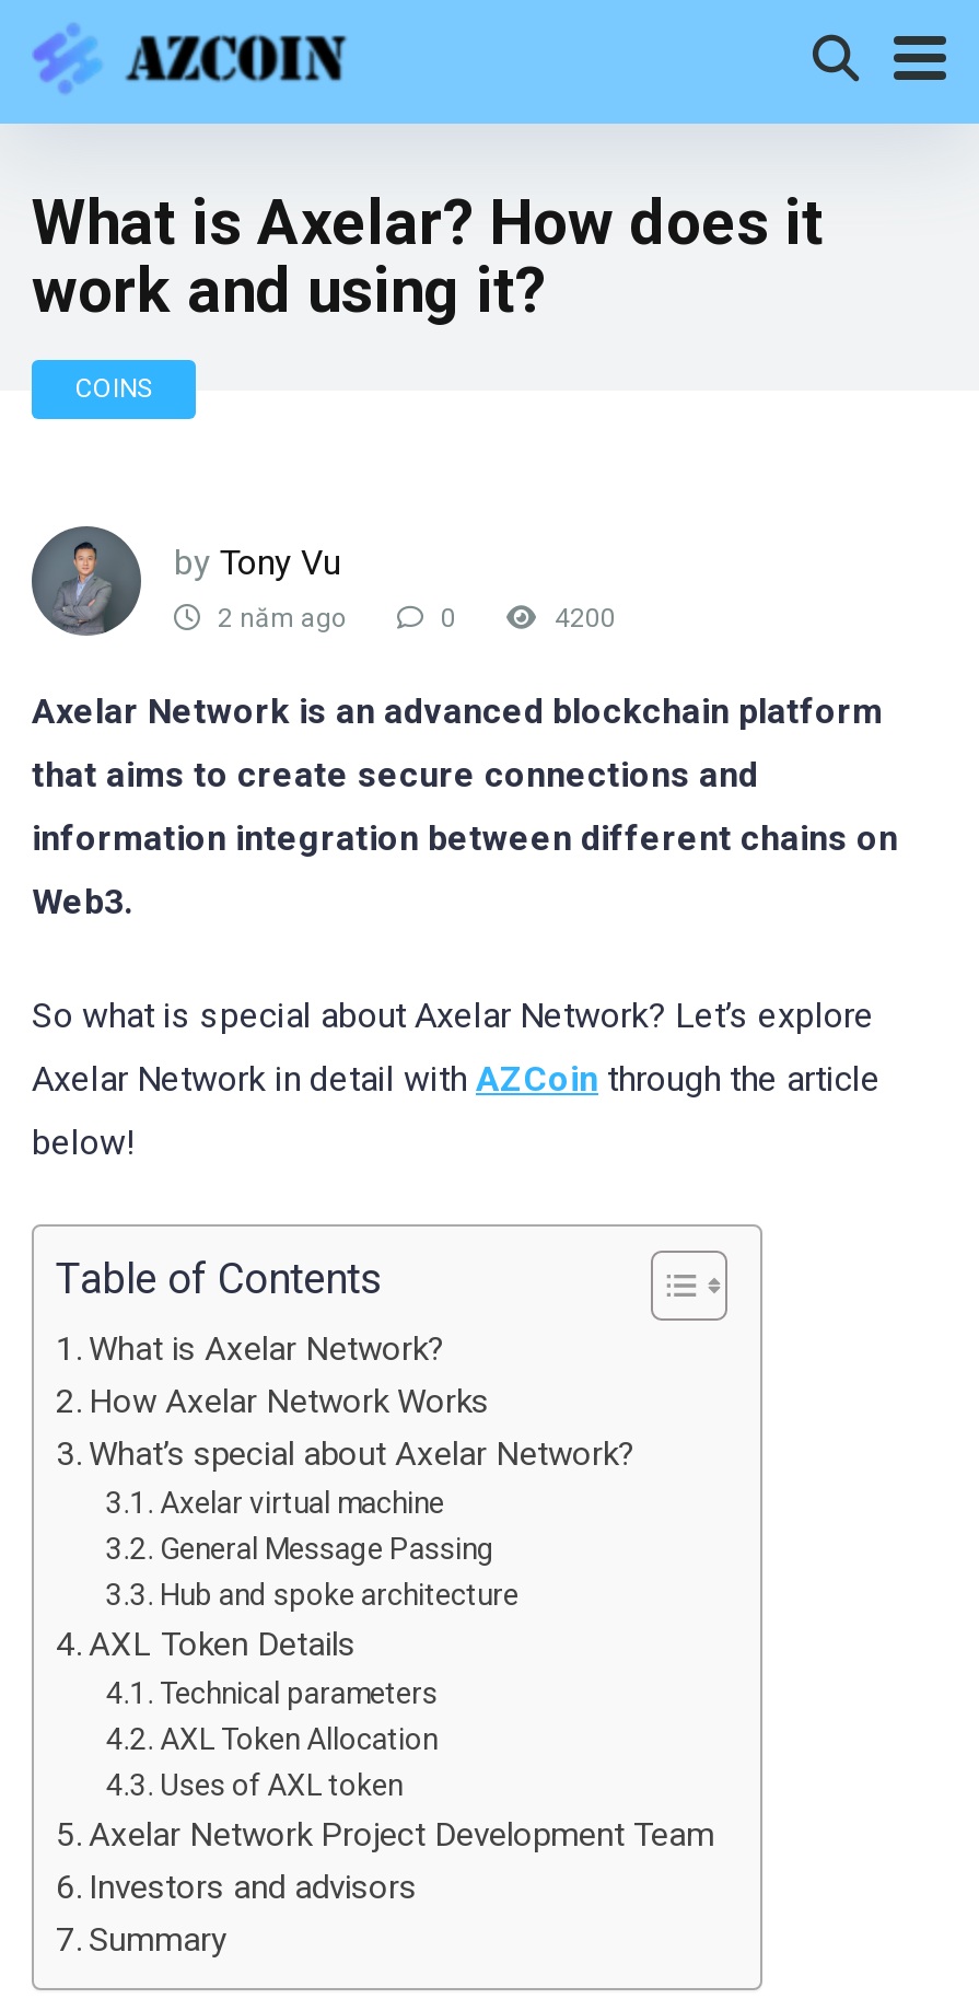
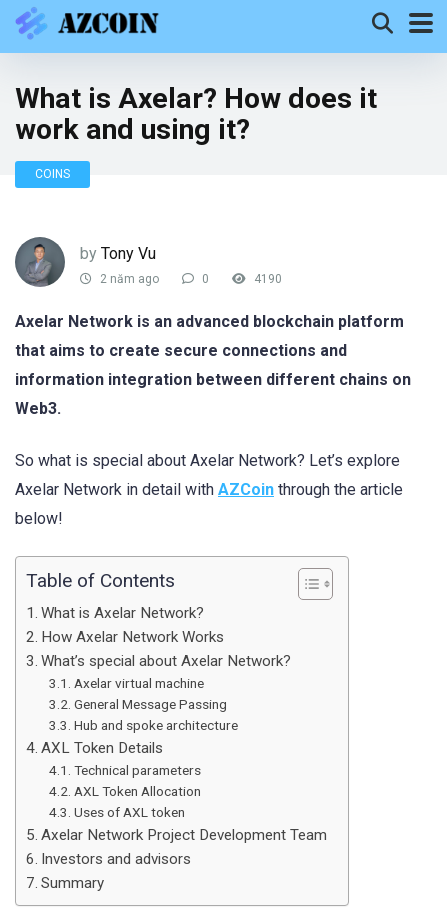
[548,603,616,634] 4200 -> [251,272,282,286] 4190

